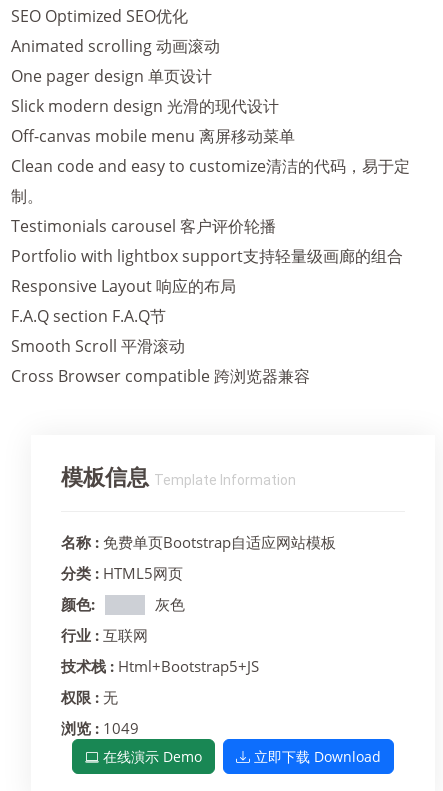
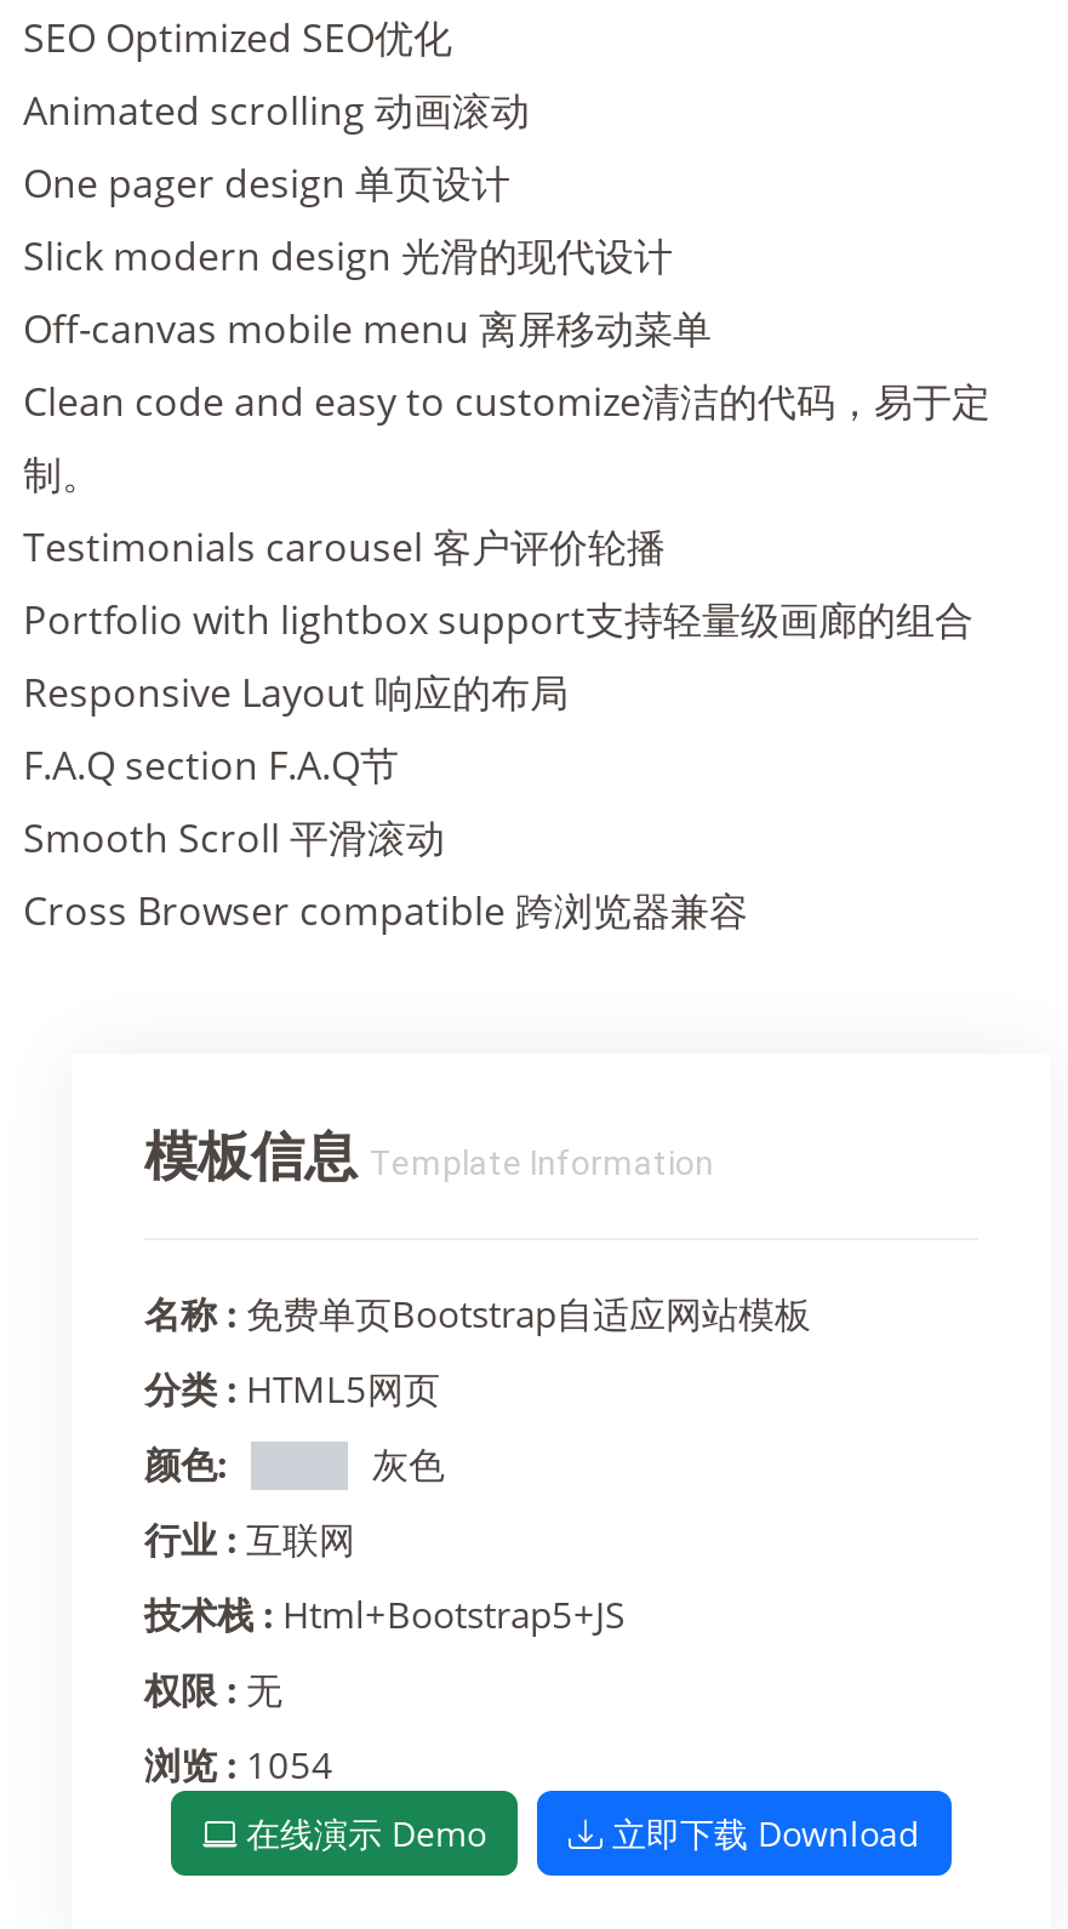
[61,718,139,738] 浏览 : 1049 -> [144,1740,333,1788] 浏览 : 1054

